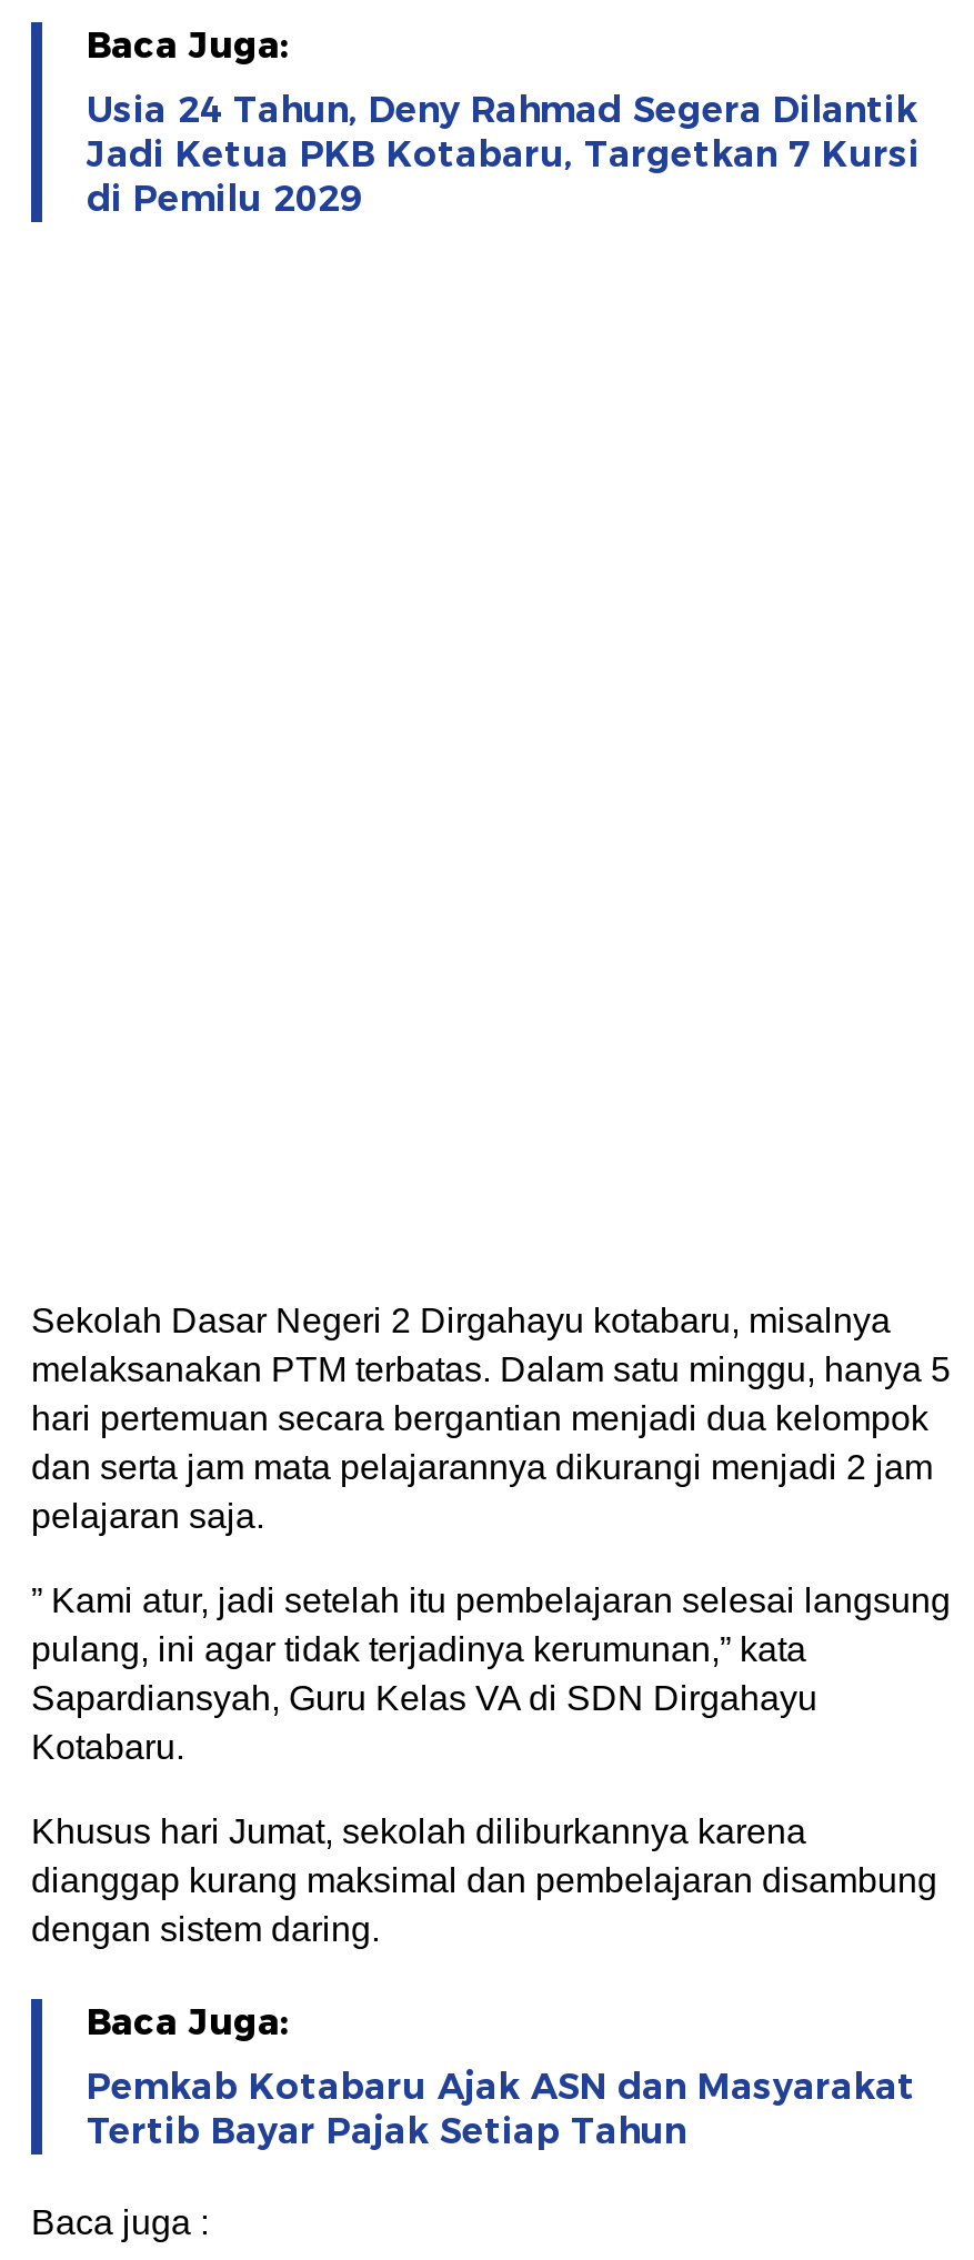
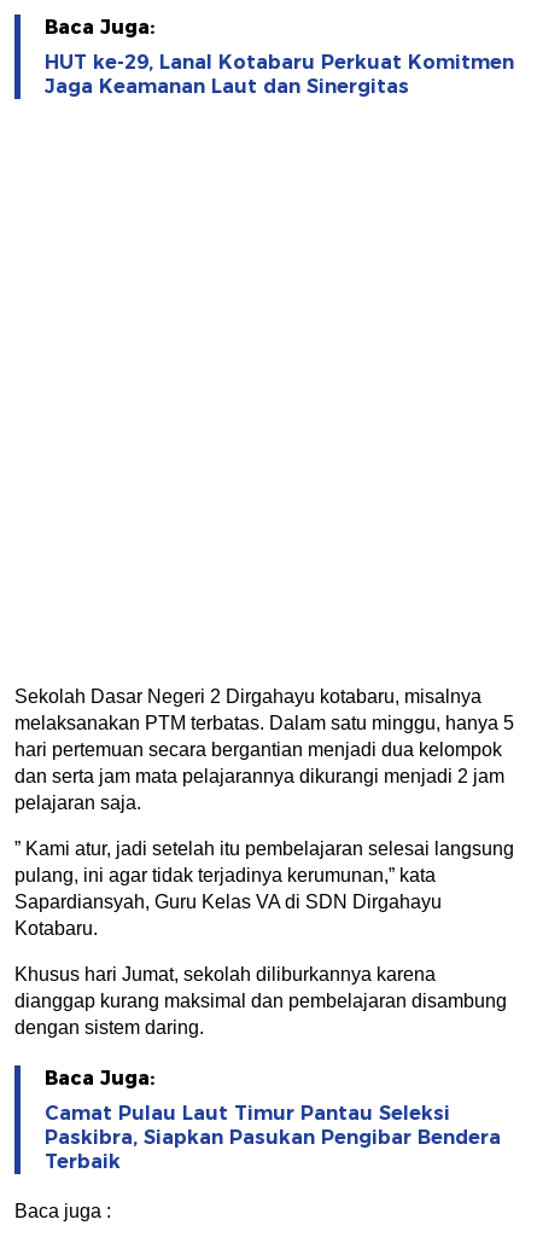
[87,88,920,219] Usia 24 Tahun, Deny Rahmad Segera Dilantik | Jadi Ketua PKB Kotabaru, Targetkan 7 Kursi | di Pemilu 2029 -> [45,50,514,97] HUT ke-29, Lanal Kotabaru Perkuat Komitmen | Jaga Keamanan Laut dan Sinergitas
moved [31,1300,951,2042] -> [14,686,514,1089]: Sekolah Dasar Negeri 2 Dirgahayu kotabaru, misalnya | melaksanakan PTM terbatas. Dalam satu minggu, hanya 5 | hari pertemuan secara bergantian menjadi dua kelompok | ... | dengan sistem daring. | Baca Juga:
[87,2065,915,2151] Pemkab Kotabaru Ajak ASN dan Masyarakat | Tertib Bayar Pajak Setiap Tahun -> [45,1101,501,1172] Camat Pulau Laut Timur Pantau Seleksi | Paskibra, Siapkan Pasukan Pengibar Bendera | Terbaik

